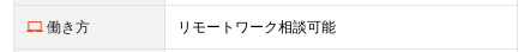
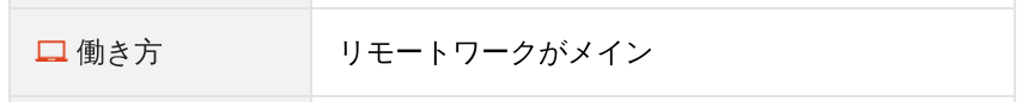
[178,19,336,35] リモートワーク相談可能 -> [337,36,653,69] リモートワークがメイン

